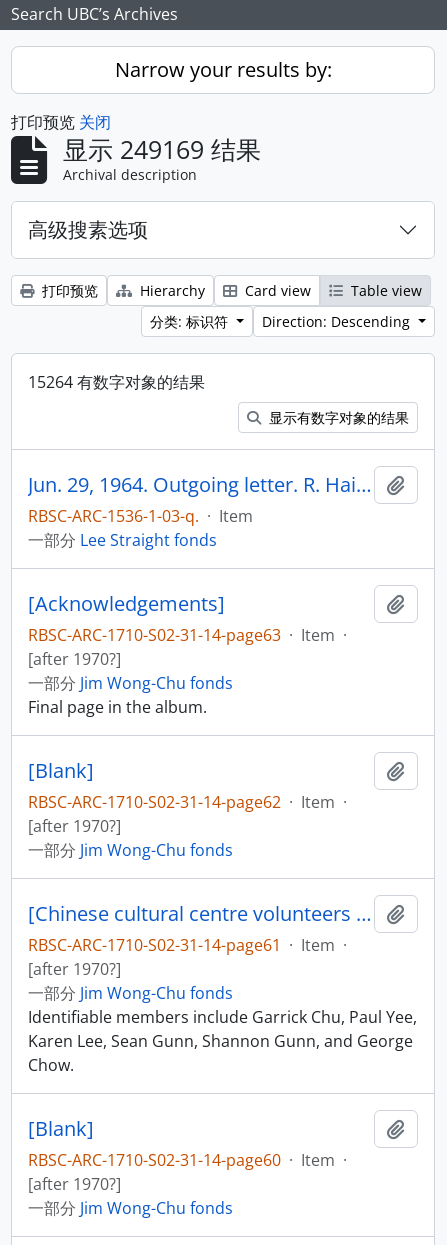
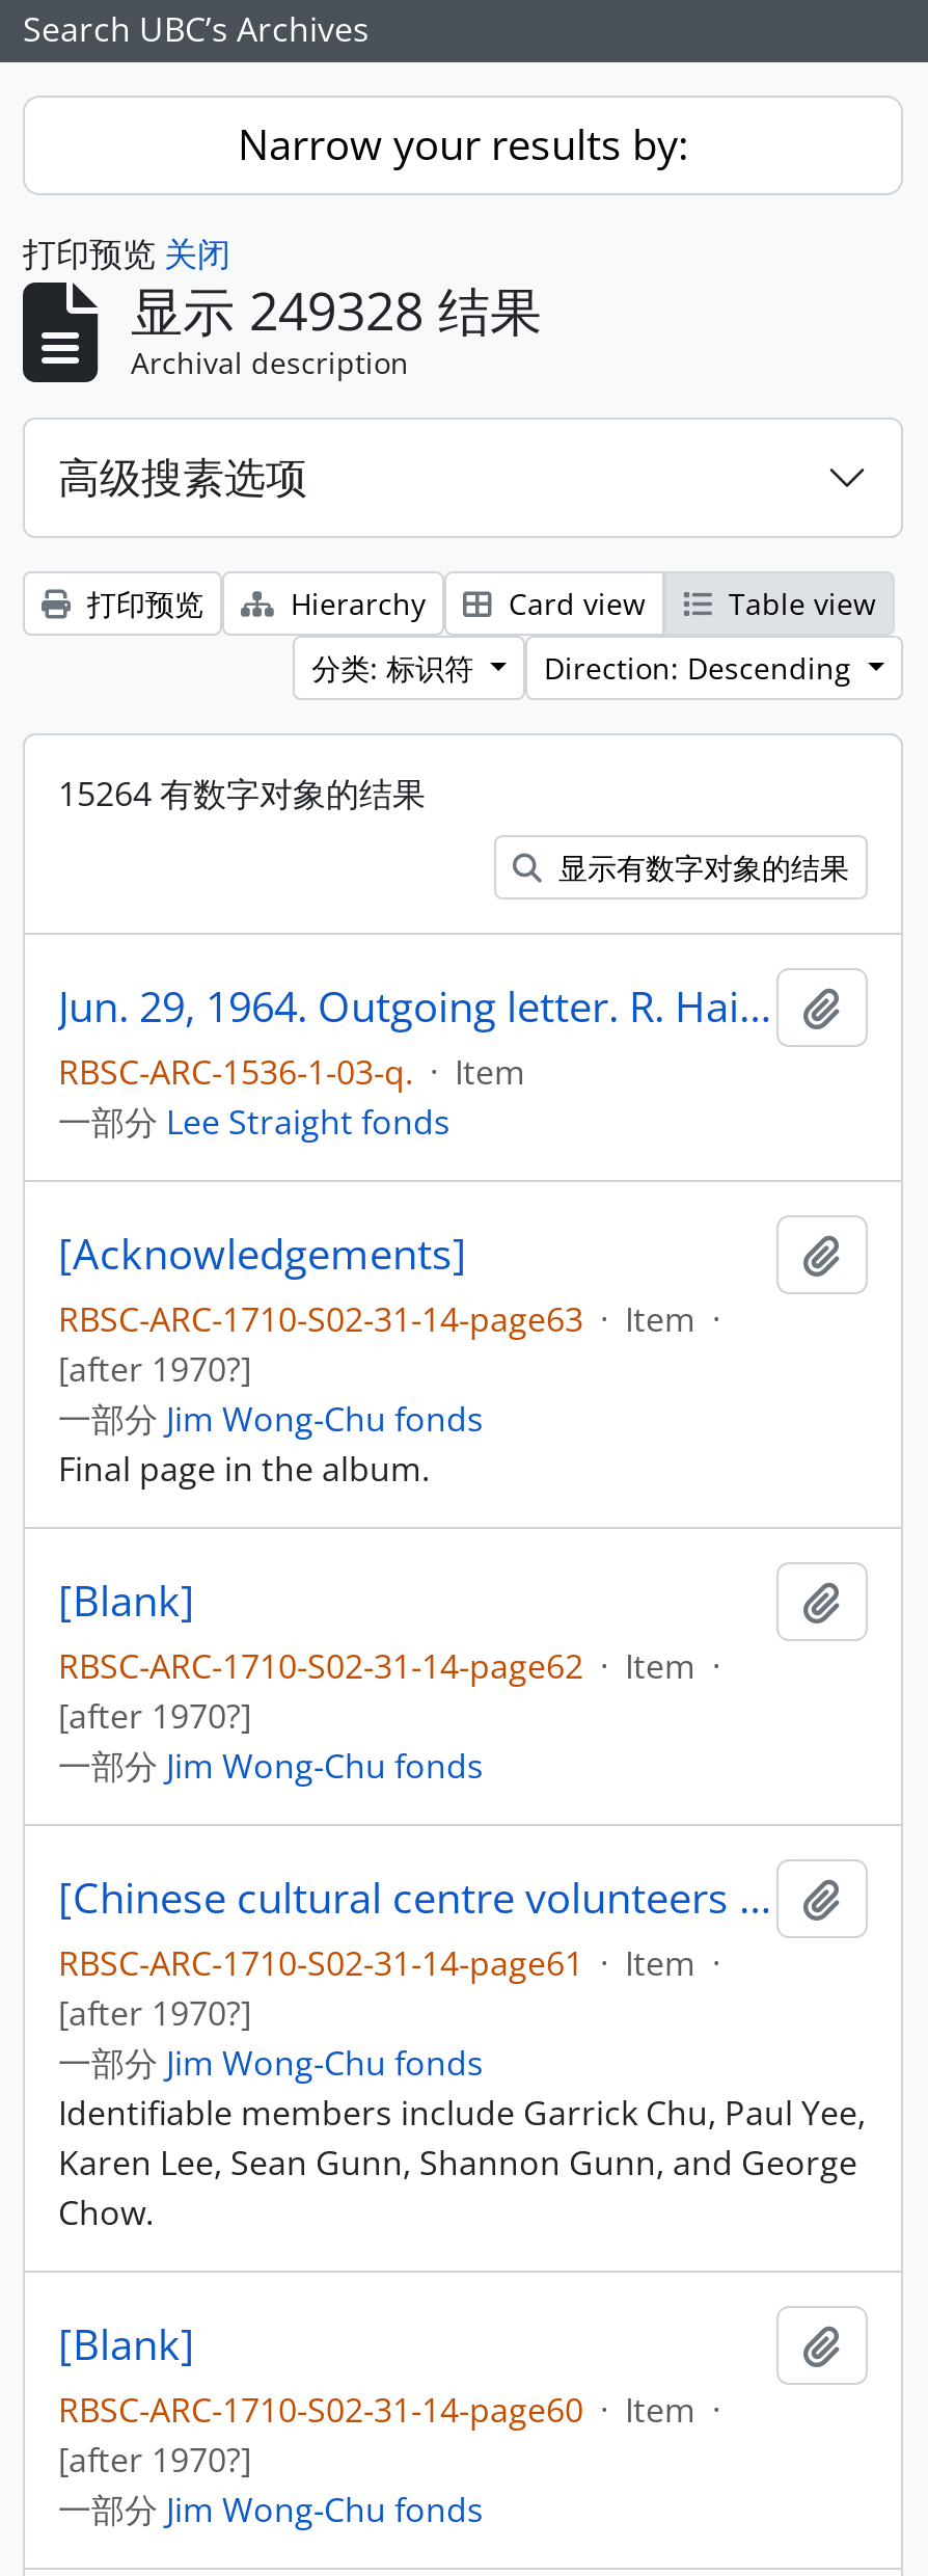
[63,132,261,166] 显示 249169 结果 -> [131,274,542,345] 显示 249328 结果

